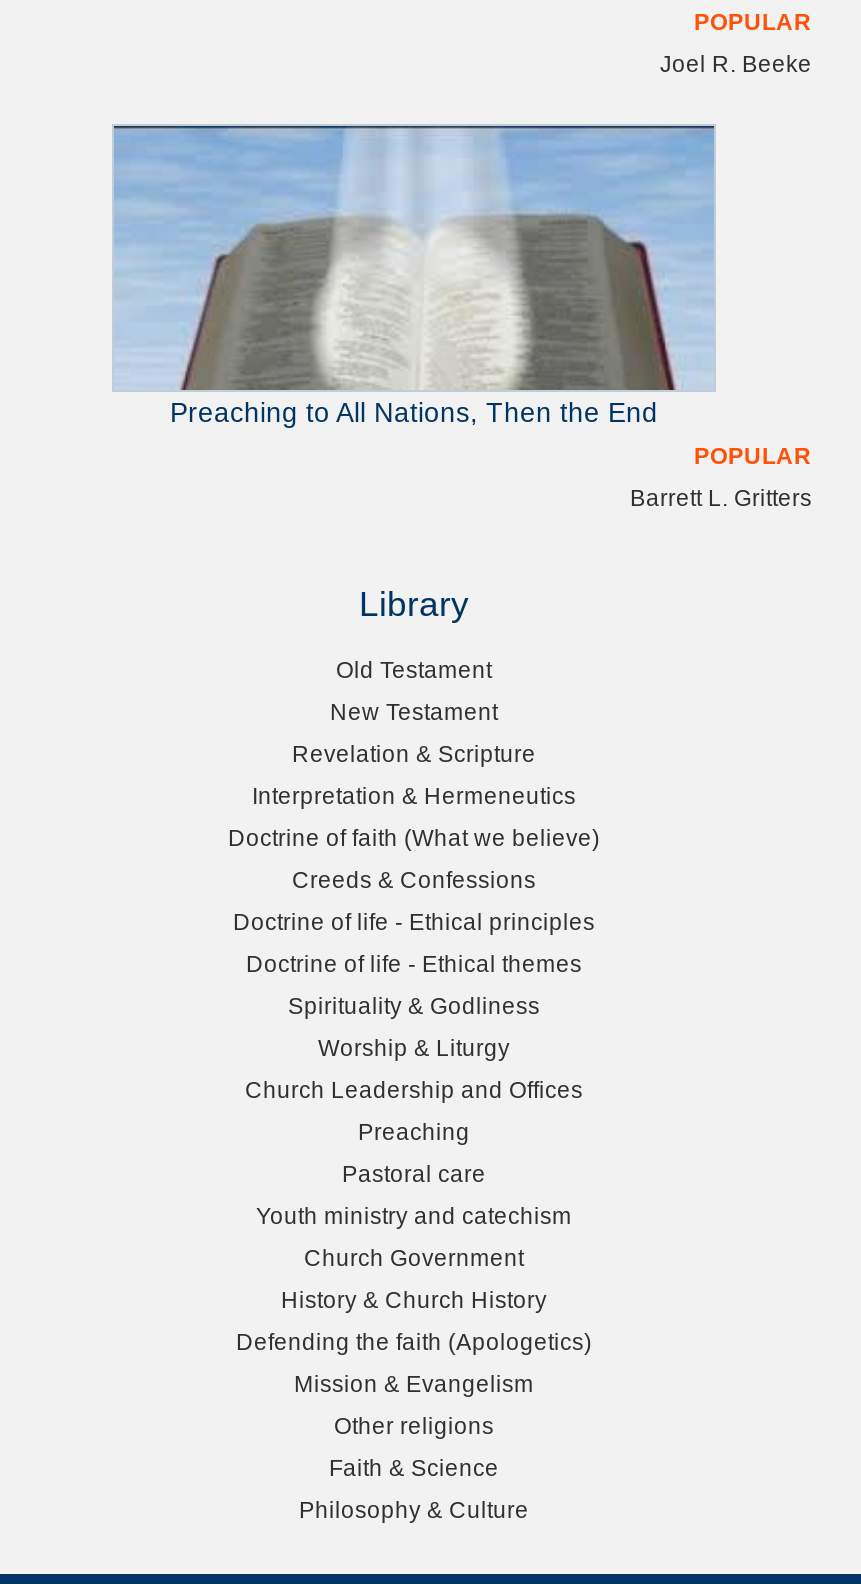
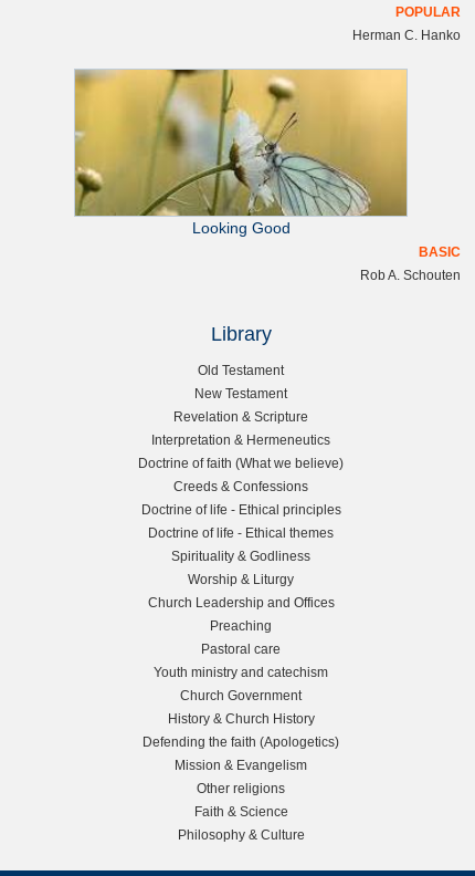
[660,49,812,75] Joel R. Beeke -> [352,27,461,42] Herman C. Hanko
[112,124,716,427] [image] | Preaching to All Nations, Then the End -> [74,69,408,236] [image] | Looking Good
[694,441,812,467] POPULAR -> [419,244,461,258] BASIC
[630,483,812,509] Barrett L. Gritters -> [360,267,461,282] Rob A. Schouten

